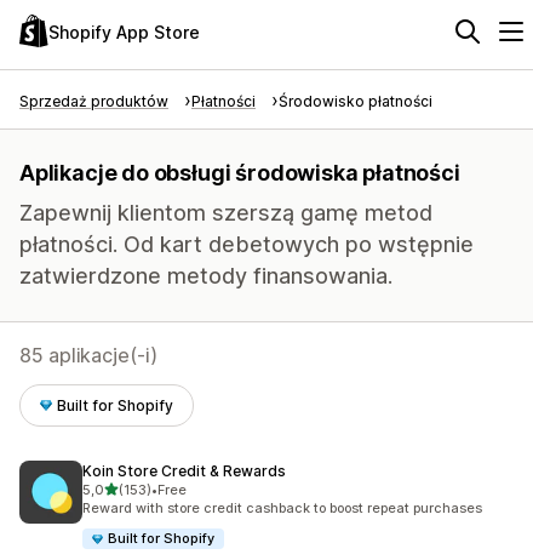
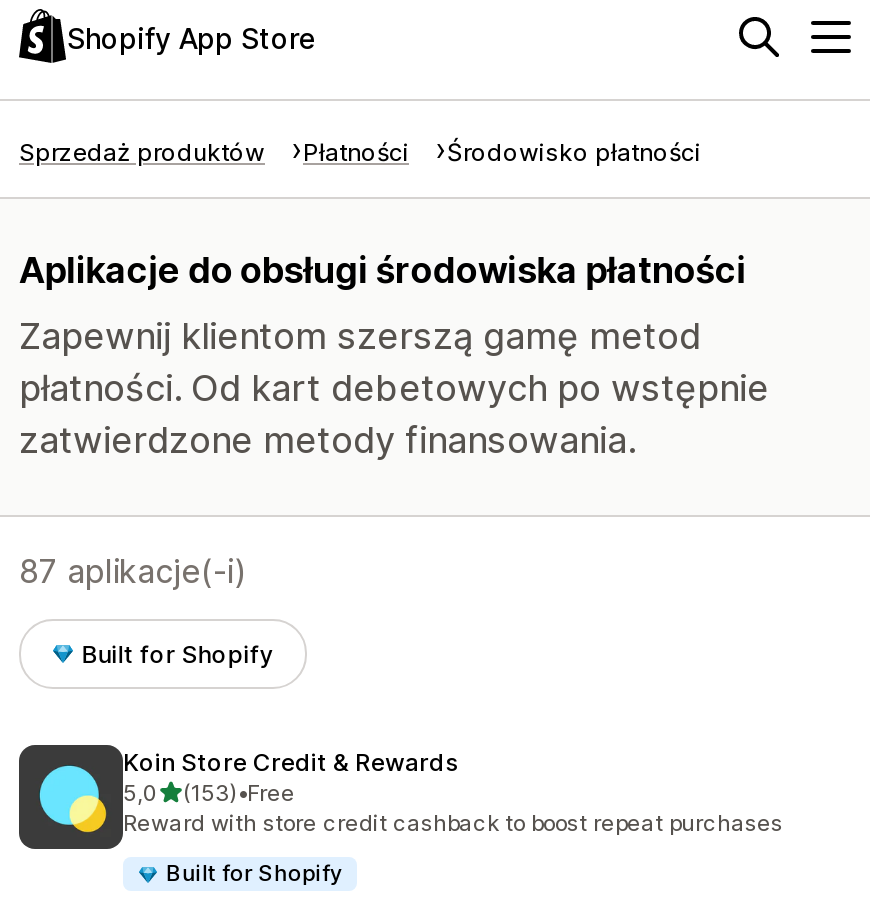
[19,343,157,367] 85 aplikacje(-i) -> [19,551,247,591] 87 aplikacje(-i)

